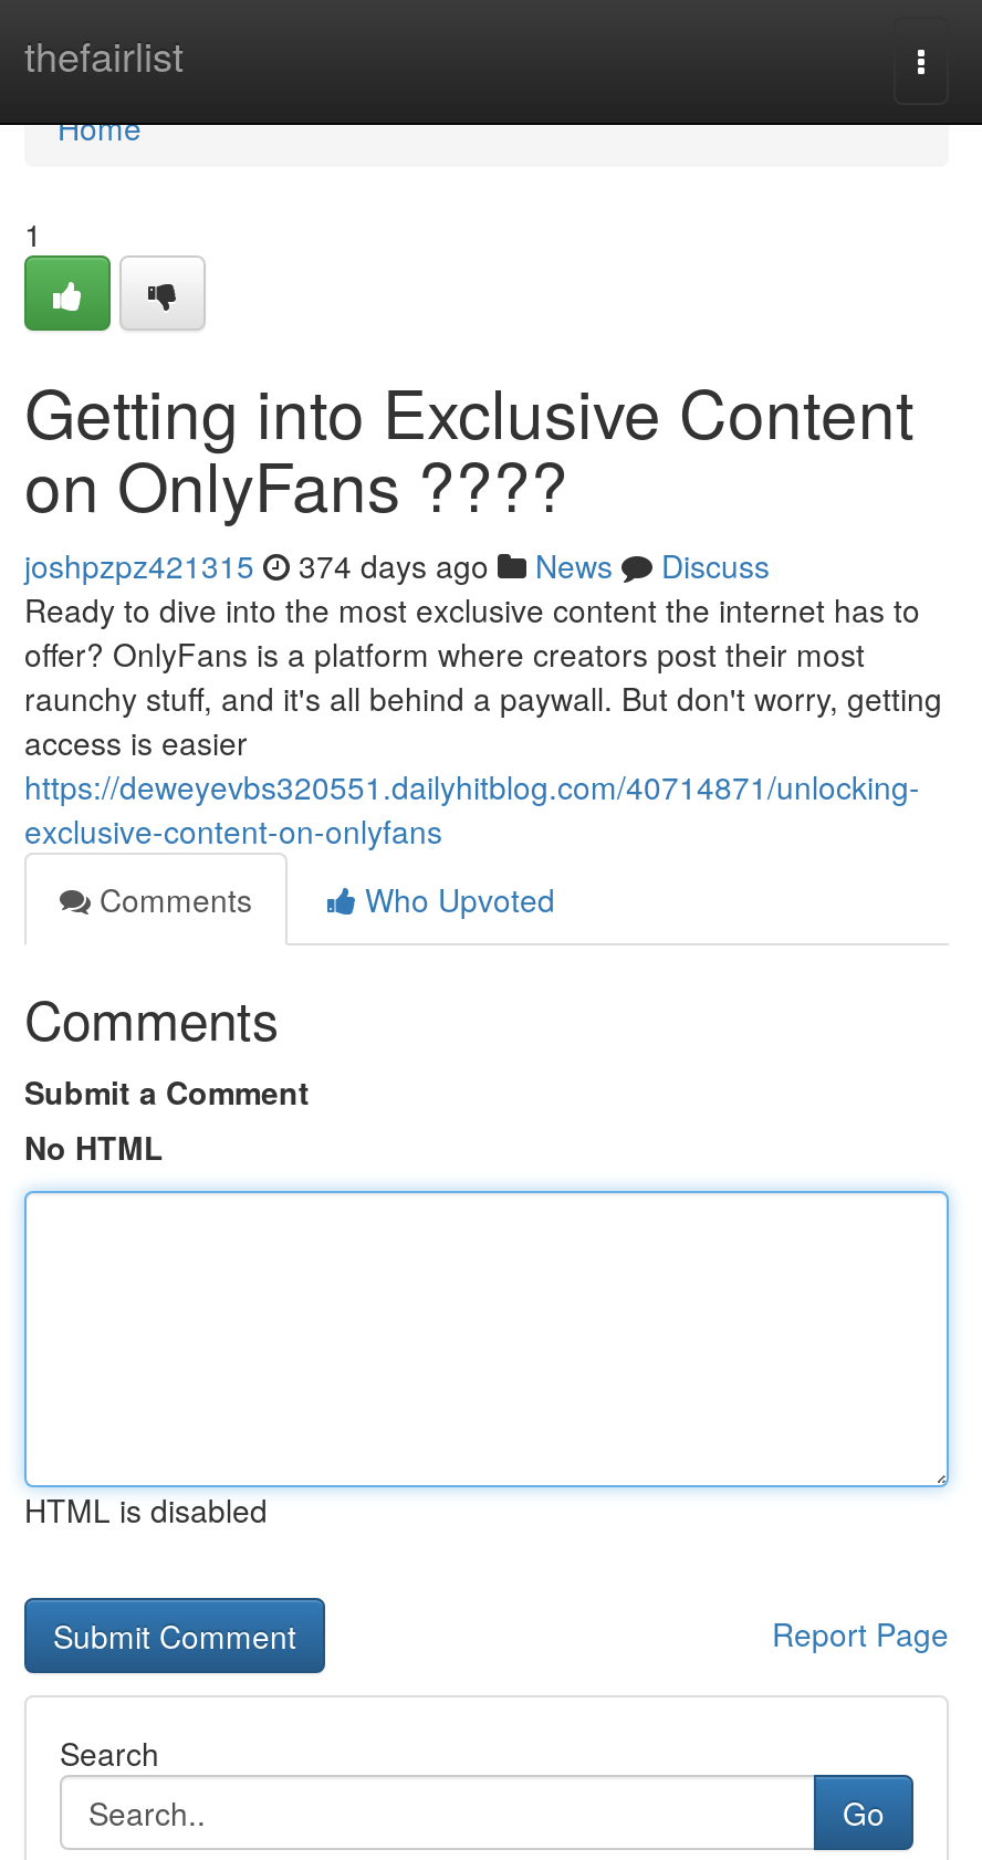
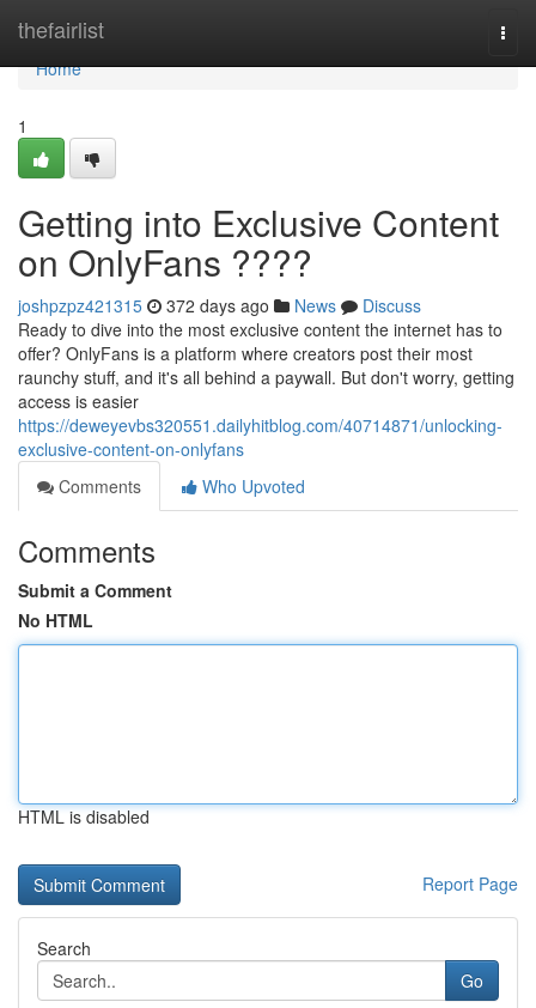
[24,543,770,587] joshpzpz421315 374 days ago News Discuss -> [18,293,421,317] joshpzpz421315 372 days ago News Discuss

